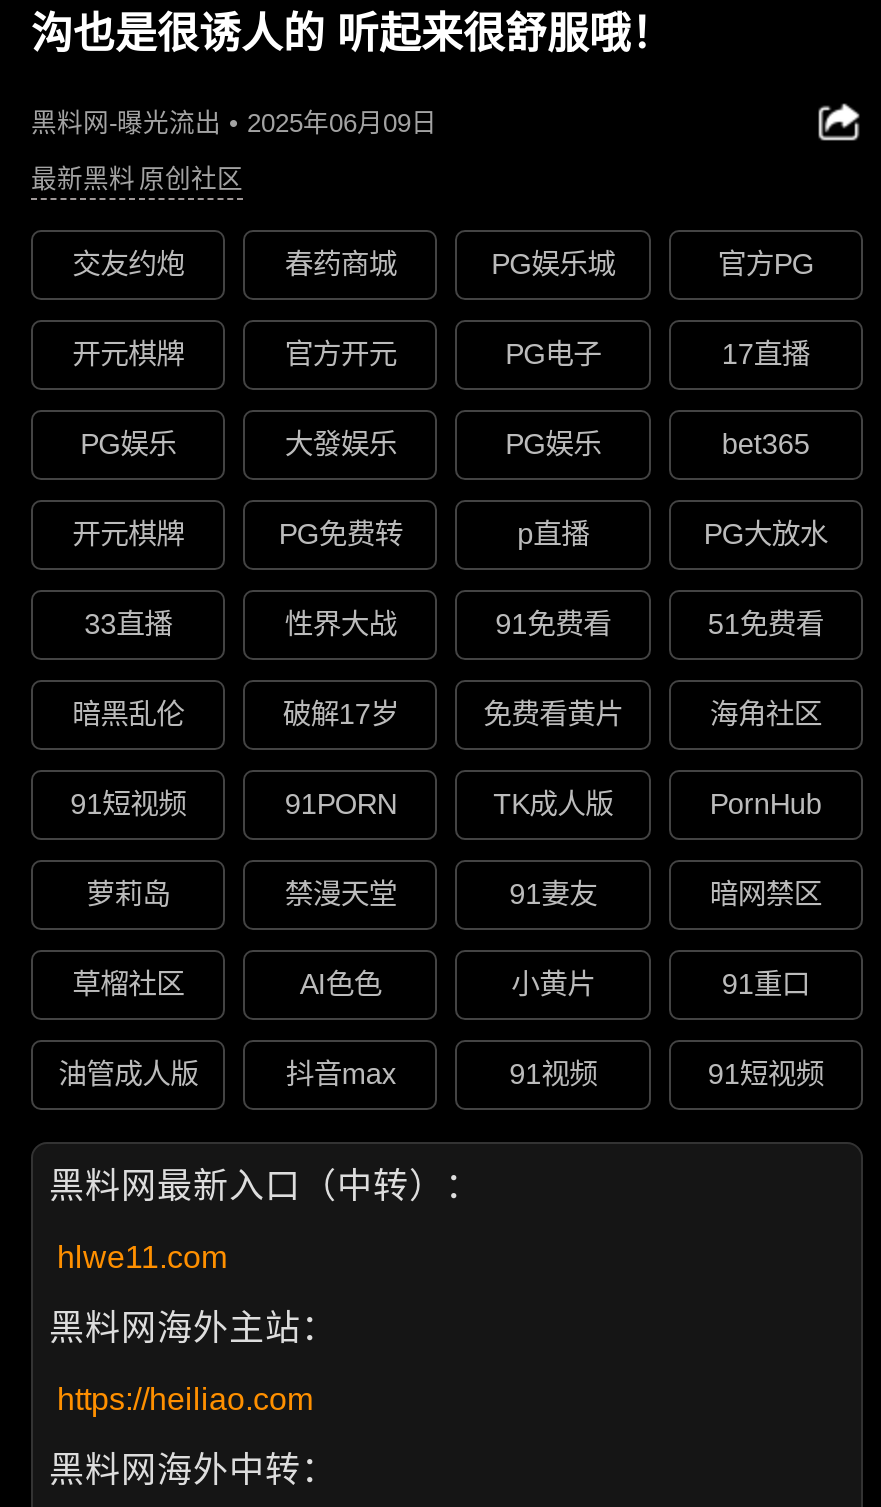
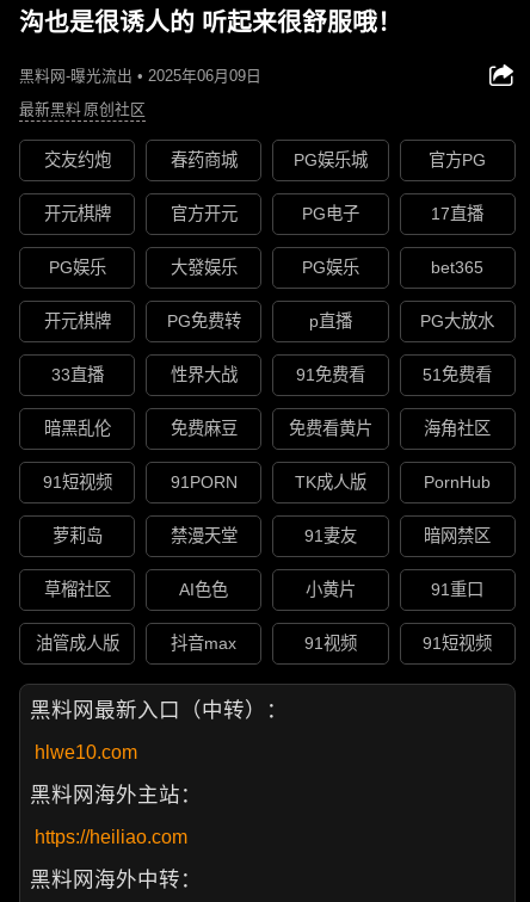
[283,699,399,731] 破解17岁 -> [170,419,237,438] 免费麻豆
[57,1240,227,1274] hlwe11.com -> [35,742,137,762] hlwe10.com

